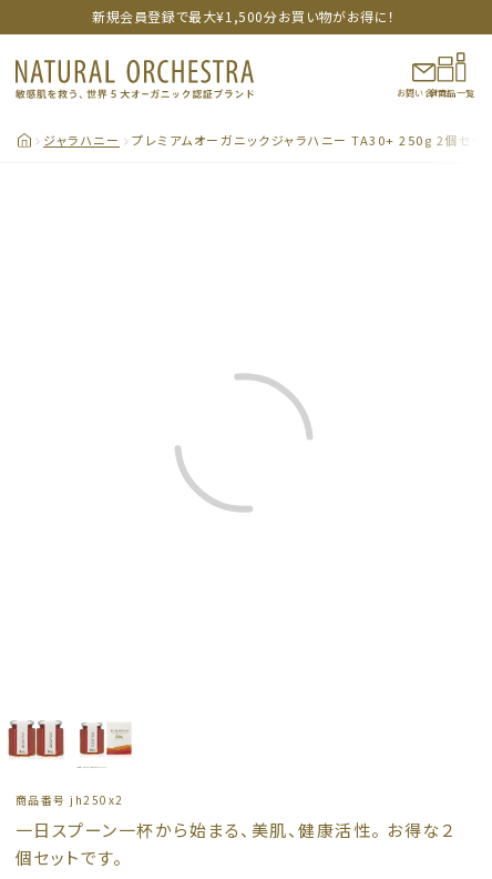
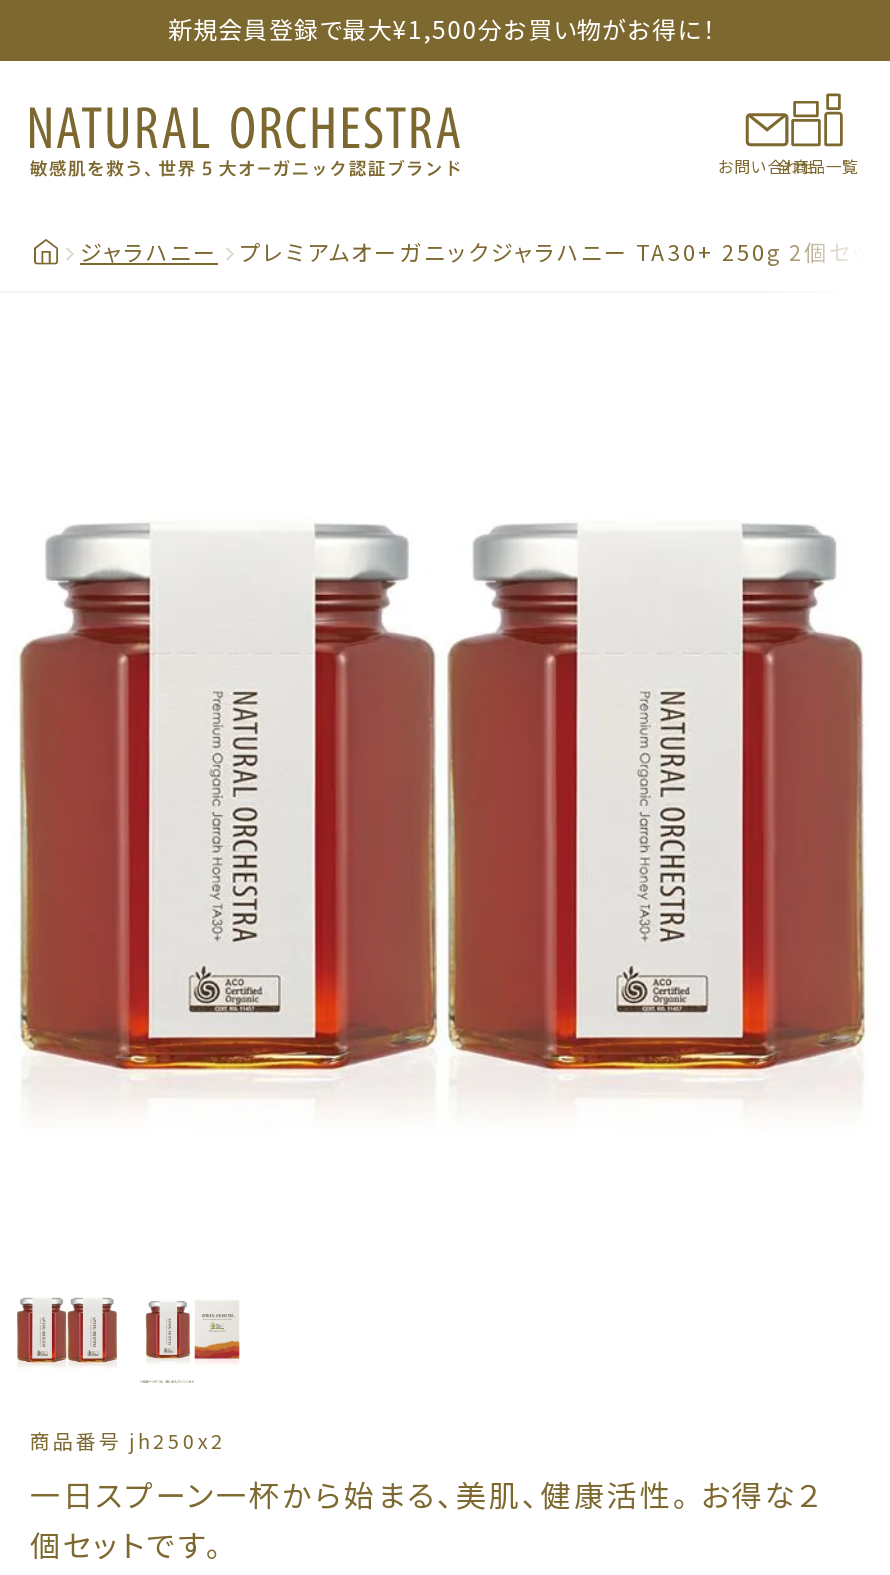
none -> [18,523,866,1091] [image]

